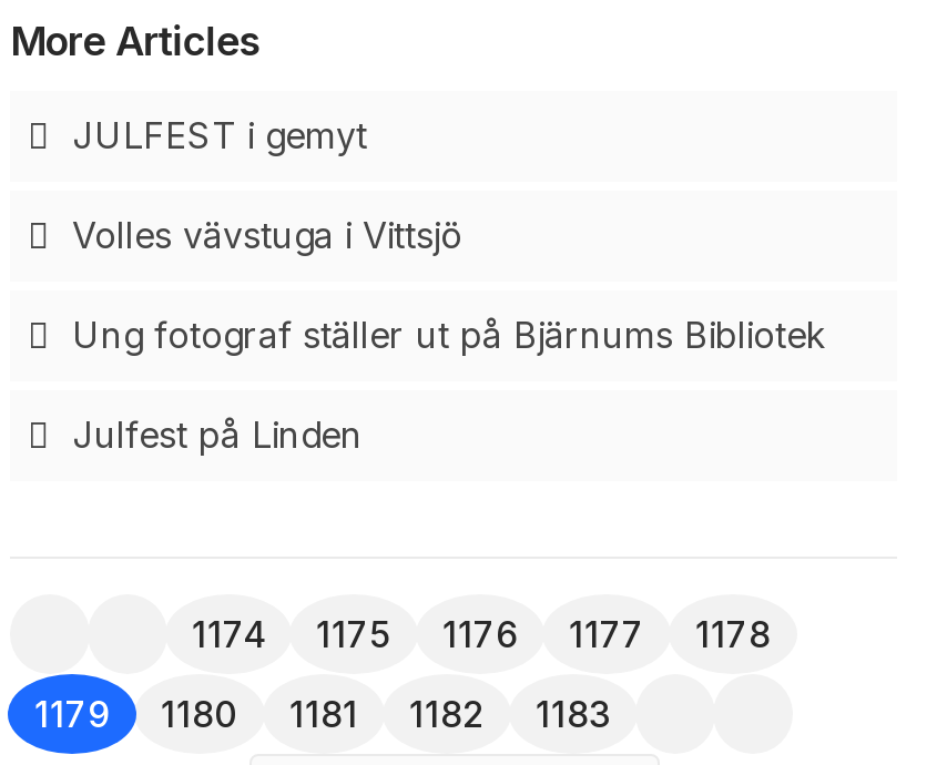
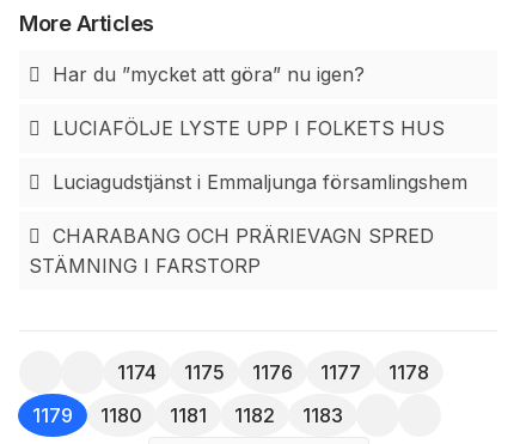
[61,113,367,157] JULFEST i gemyt -> [47,63,365,87] Har du ”mycket att göra” nu igen?
[61,213,462,257] Volles vävstuga i Vittsjö -> [47,117,445,141] LUCIAFÖLJE LYSTE UPP I FOLKETS HUS
[61,312,826,357] Ung fotograf ställer ut på Bjärnums Bibliotek -> [47,170,467,194] Luciagudstjänst i Emmaljunga församlingshem
[61,412,363,457] Julfest på Linden -> [29,224,434,278] CHARABANG OCH PRÄRIEVAGN SPRED | STÄMNING I FARSTORP

